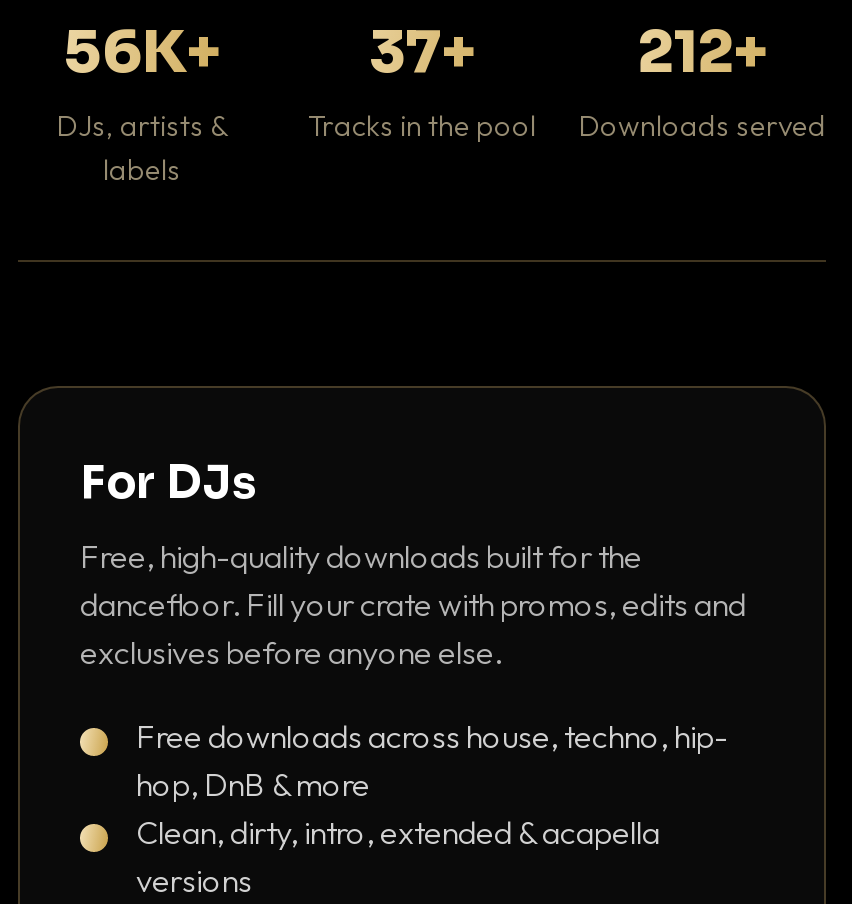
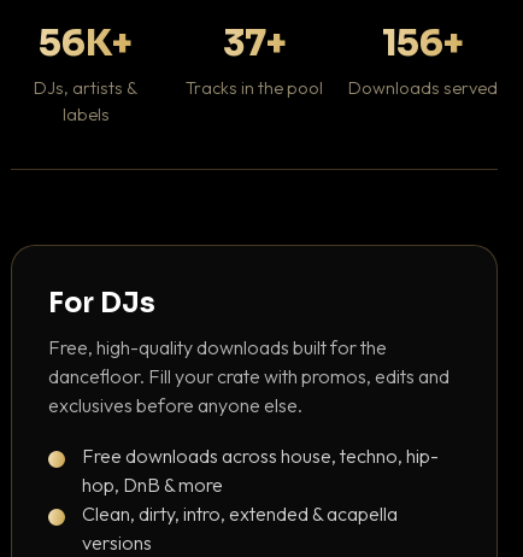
[637,16,767,88] 212+ -> [382,22,464,65] 156+

